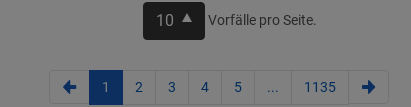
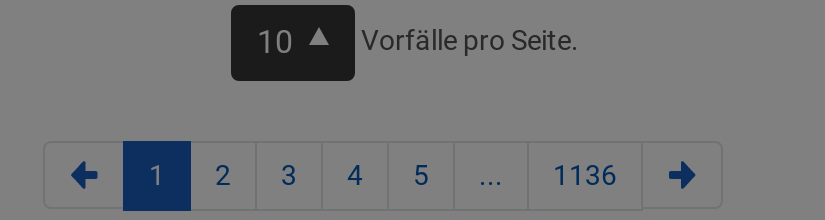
[304,79,336,95] 1135 -> [553,159,617,191] 1136

